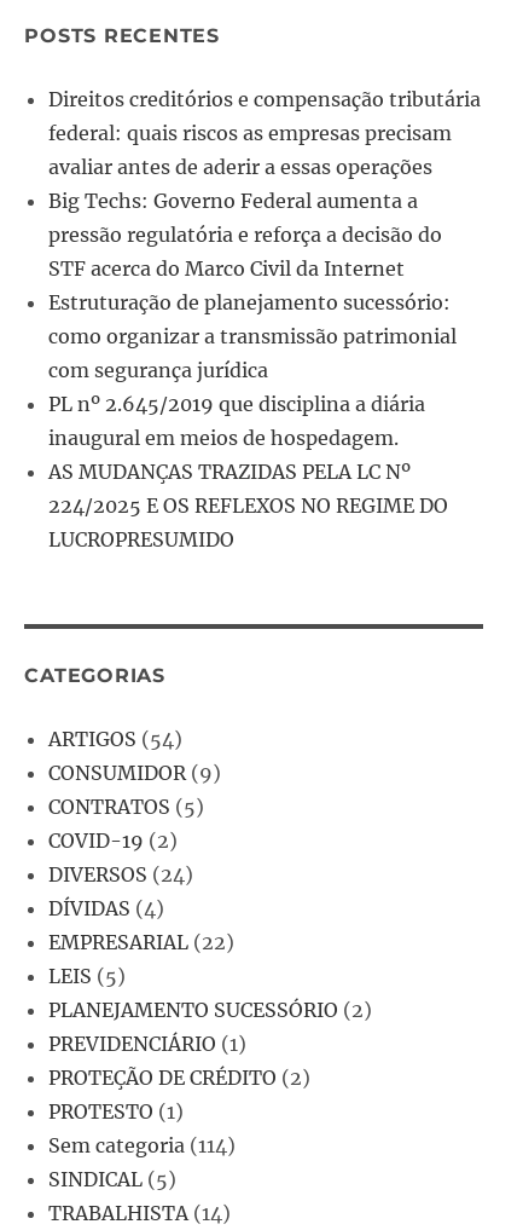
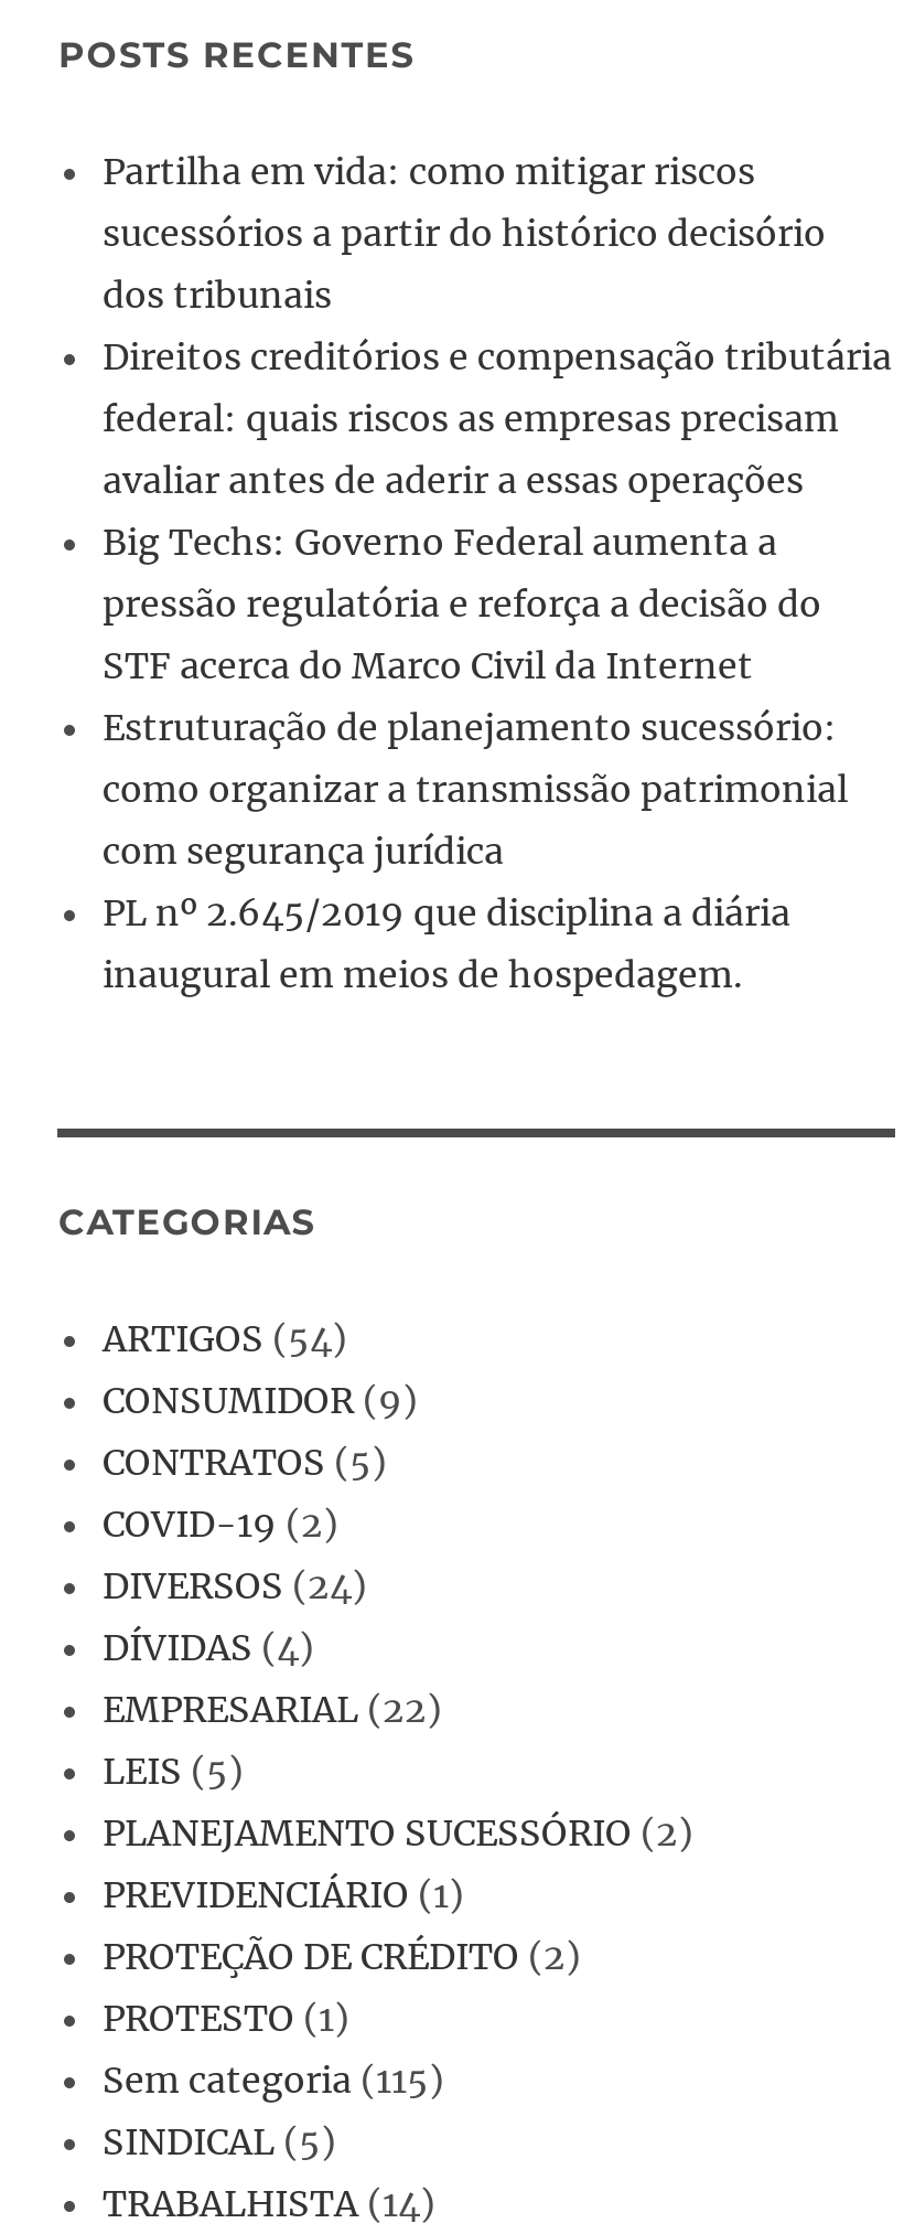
none -> [103,148,826,316] Partilha em vida: como mitigar riscos | sucessórios a partir do histórico decisório | dos tribunais
moved [49,86,481,449] -> [103,333,892,995]: Direitos creditórios e compensação tributária | federal: quais riscos as empresas precisam | avaliar antes de aderir a essas operações | ... | PL nº 2.645/2019 que disciplina a diária | inaugural em meios de hospedagem.
[49,459,449,551] AS MUDANÇAS TRAZIDAS PELA LC Nº | 224/2025 E OS REFLEXOS NO REGIME DO | LUCROPRESUMIDO -> none
[49,1133,236,1157] Sem categoria (114) -> [103,2056,444,2101] Sem categoria (115)

